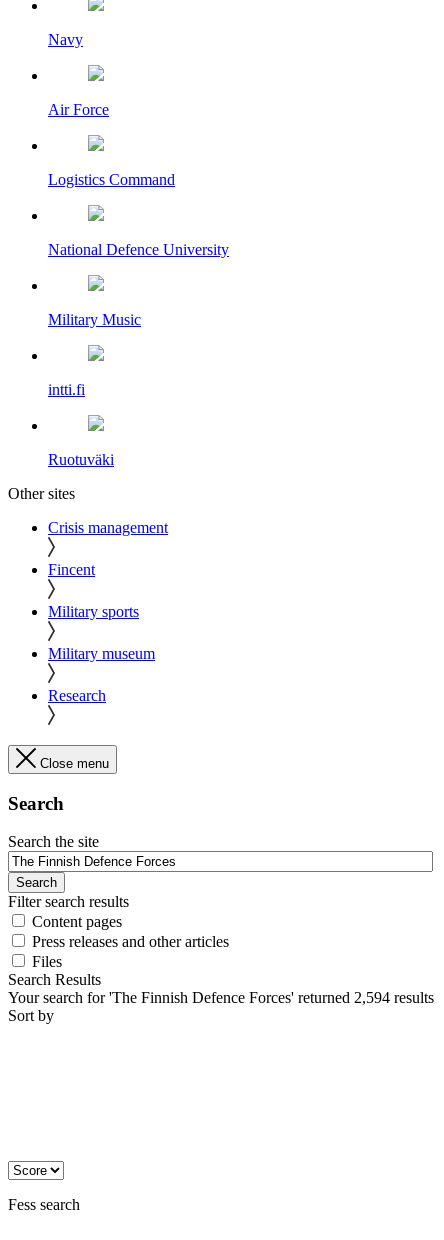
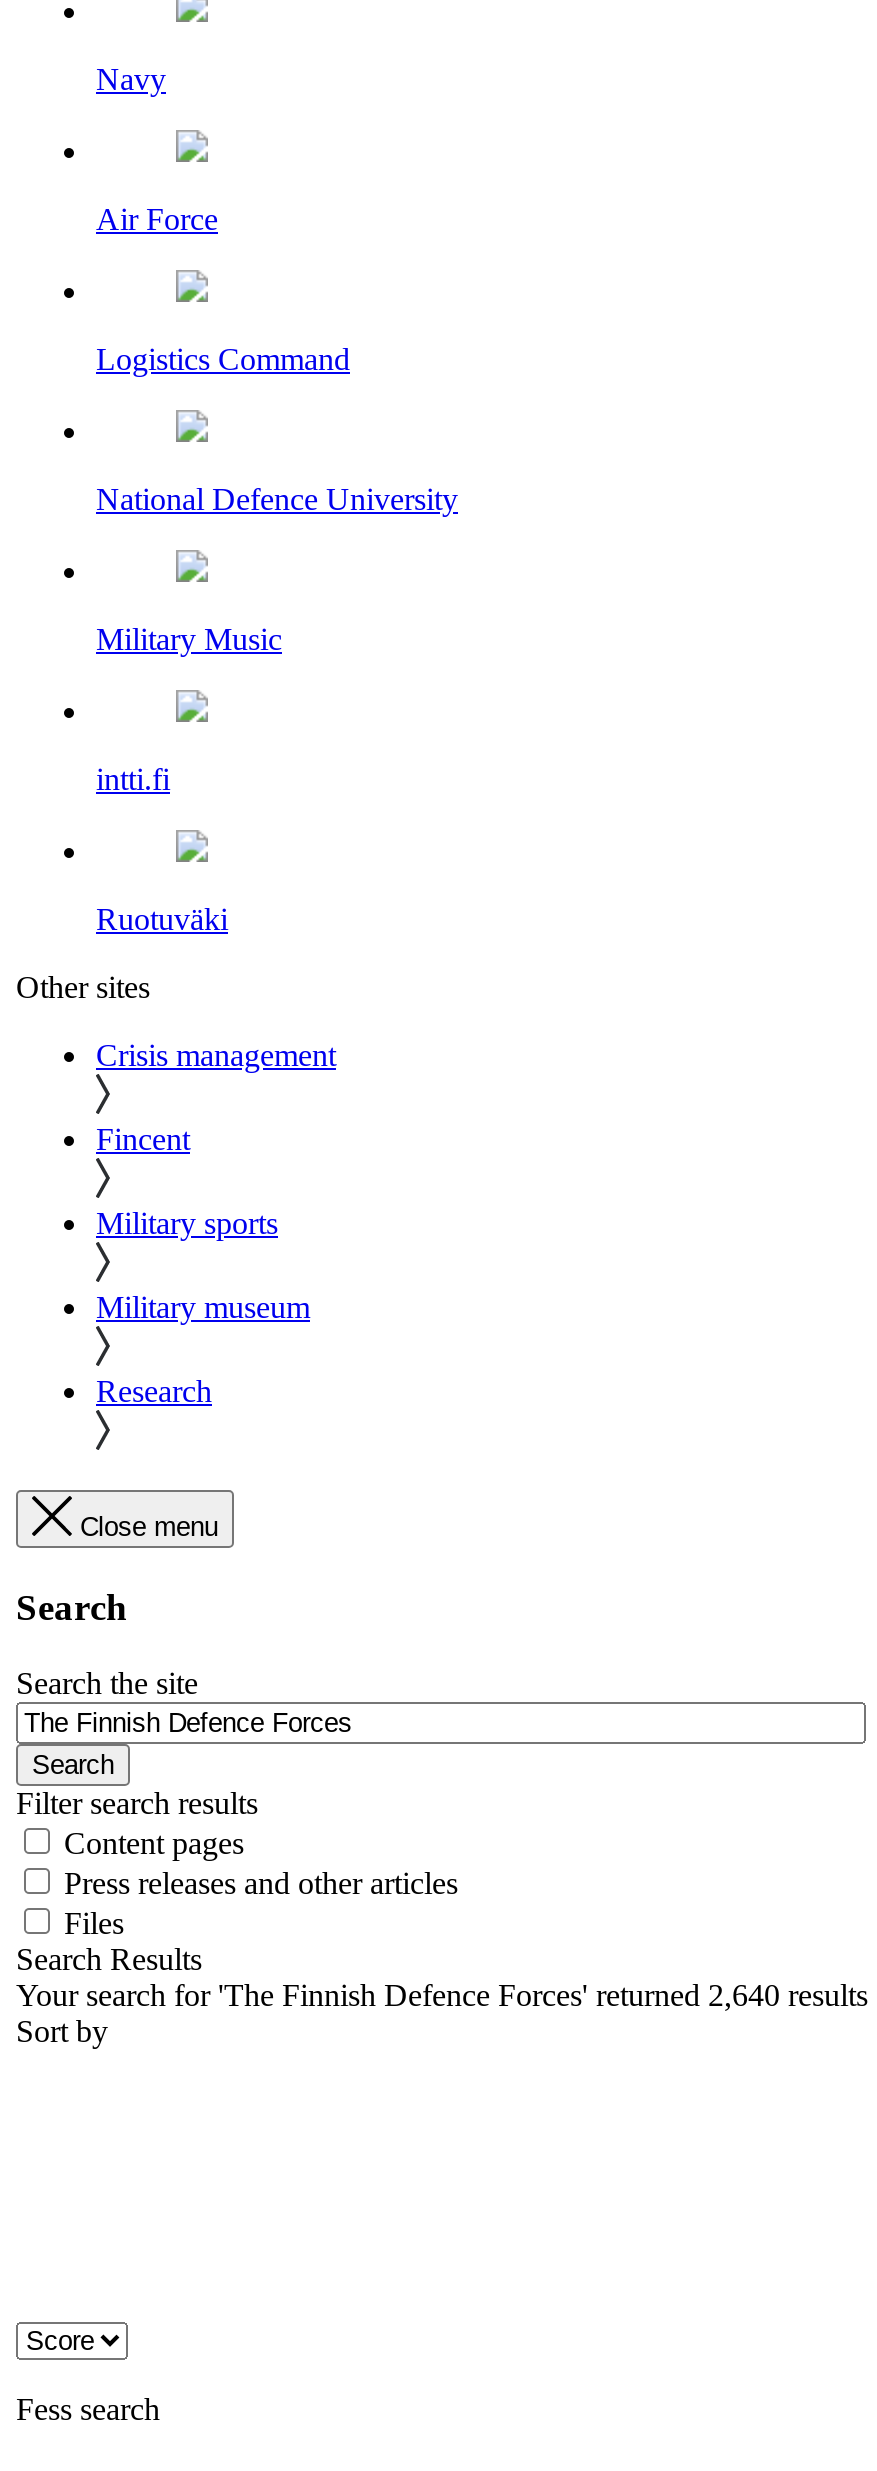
[8,989,434,1006] Your search for 'The Finnish Defence Forces' returned 2,594 results -> [16,1979,868,2013] Your search for 'The Finnish Defence Forces' returned 2,640 results

